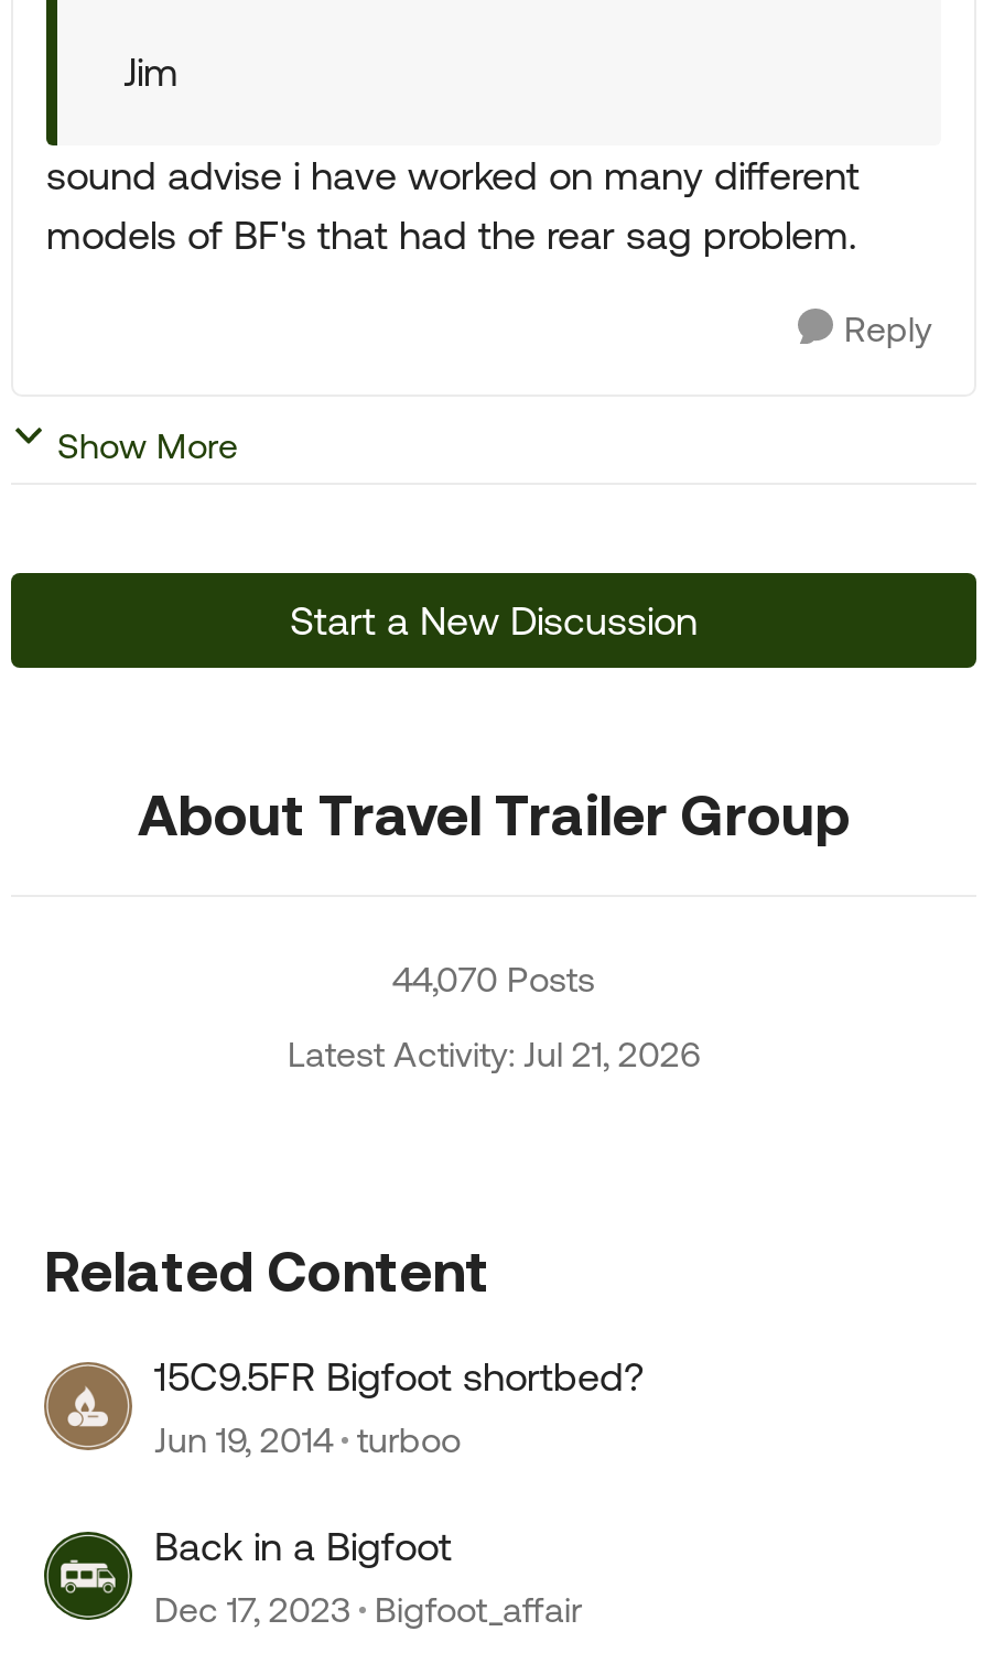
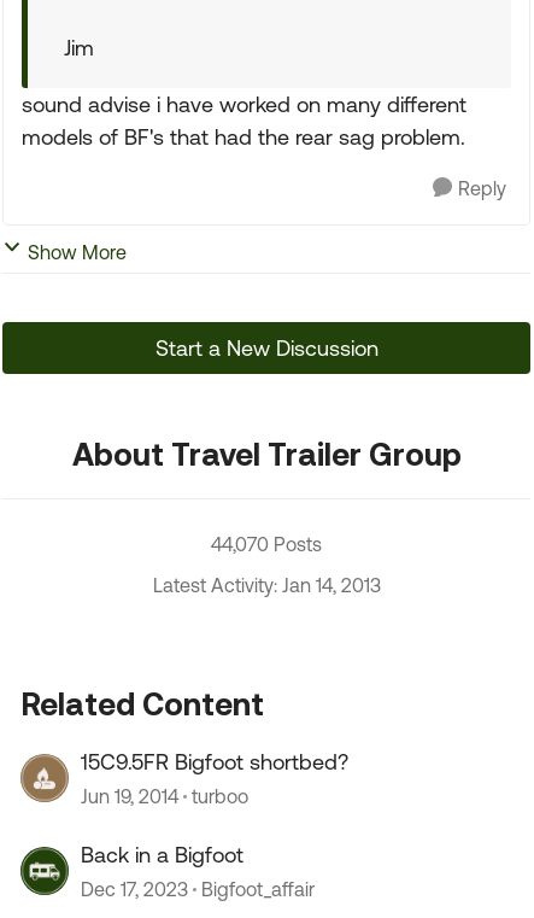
[288,1034,700,1073] Latest Activity: Jul 21, 2026 -> [152,574,380,596] Latest Activity: Jan 14, 2013

